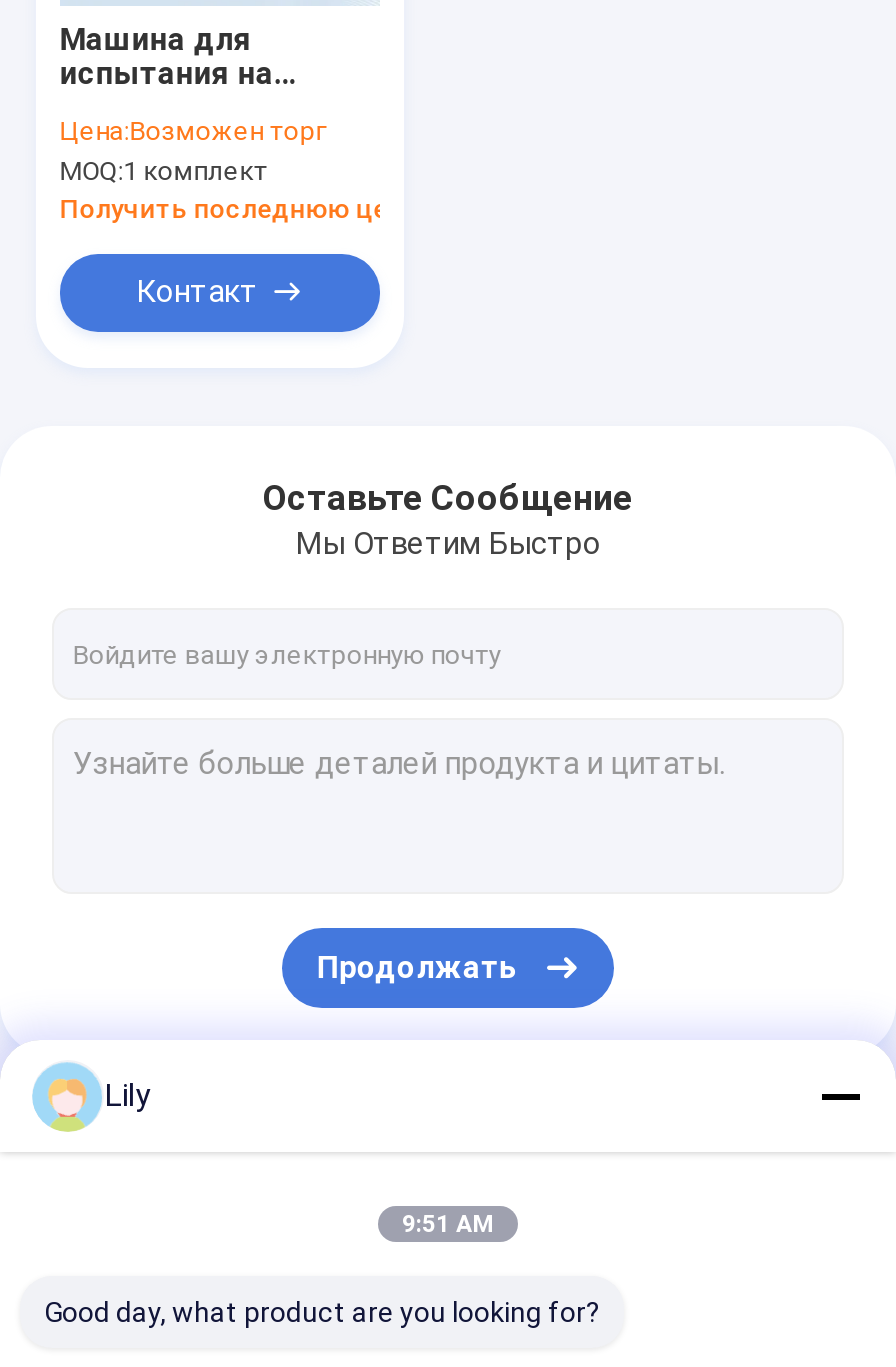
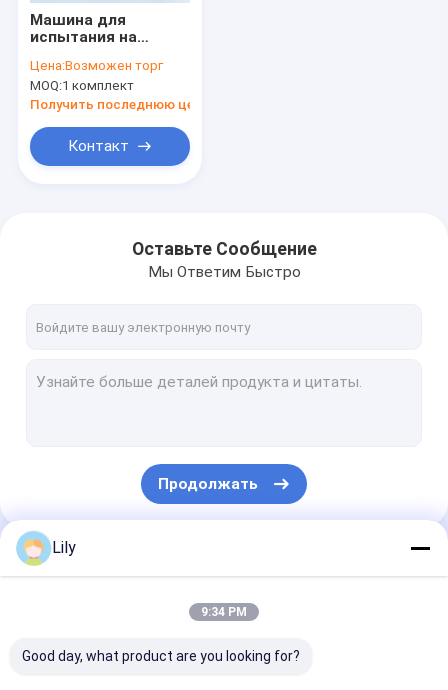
[402,1210,494,1238] 9:51 AM -> [201,605,247,619] 9:34 PM

